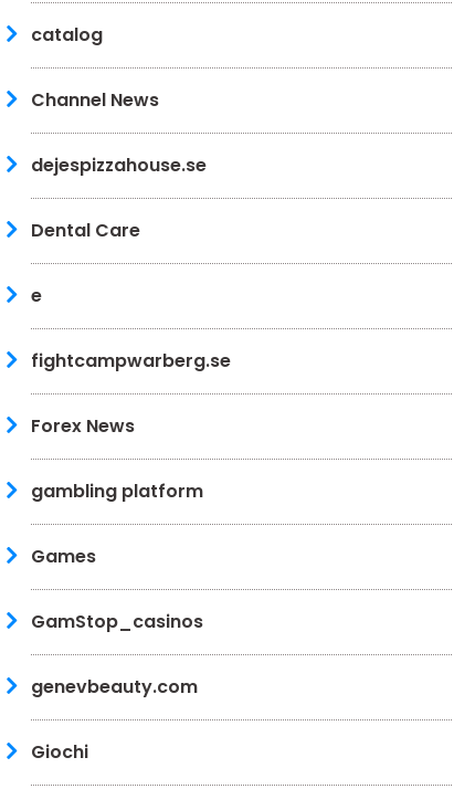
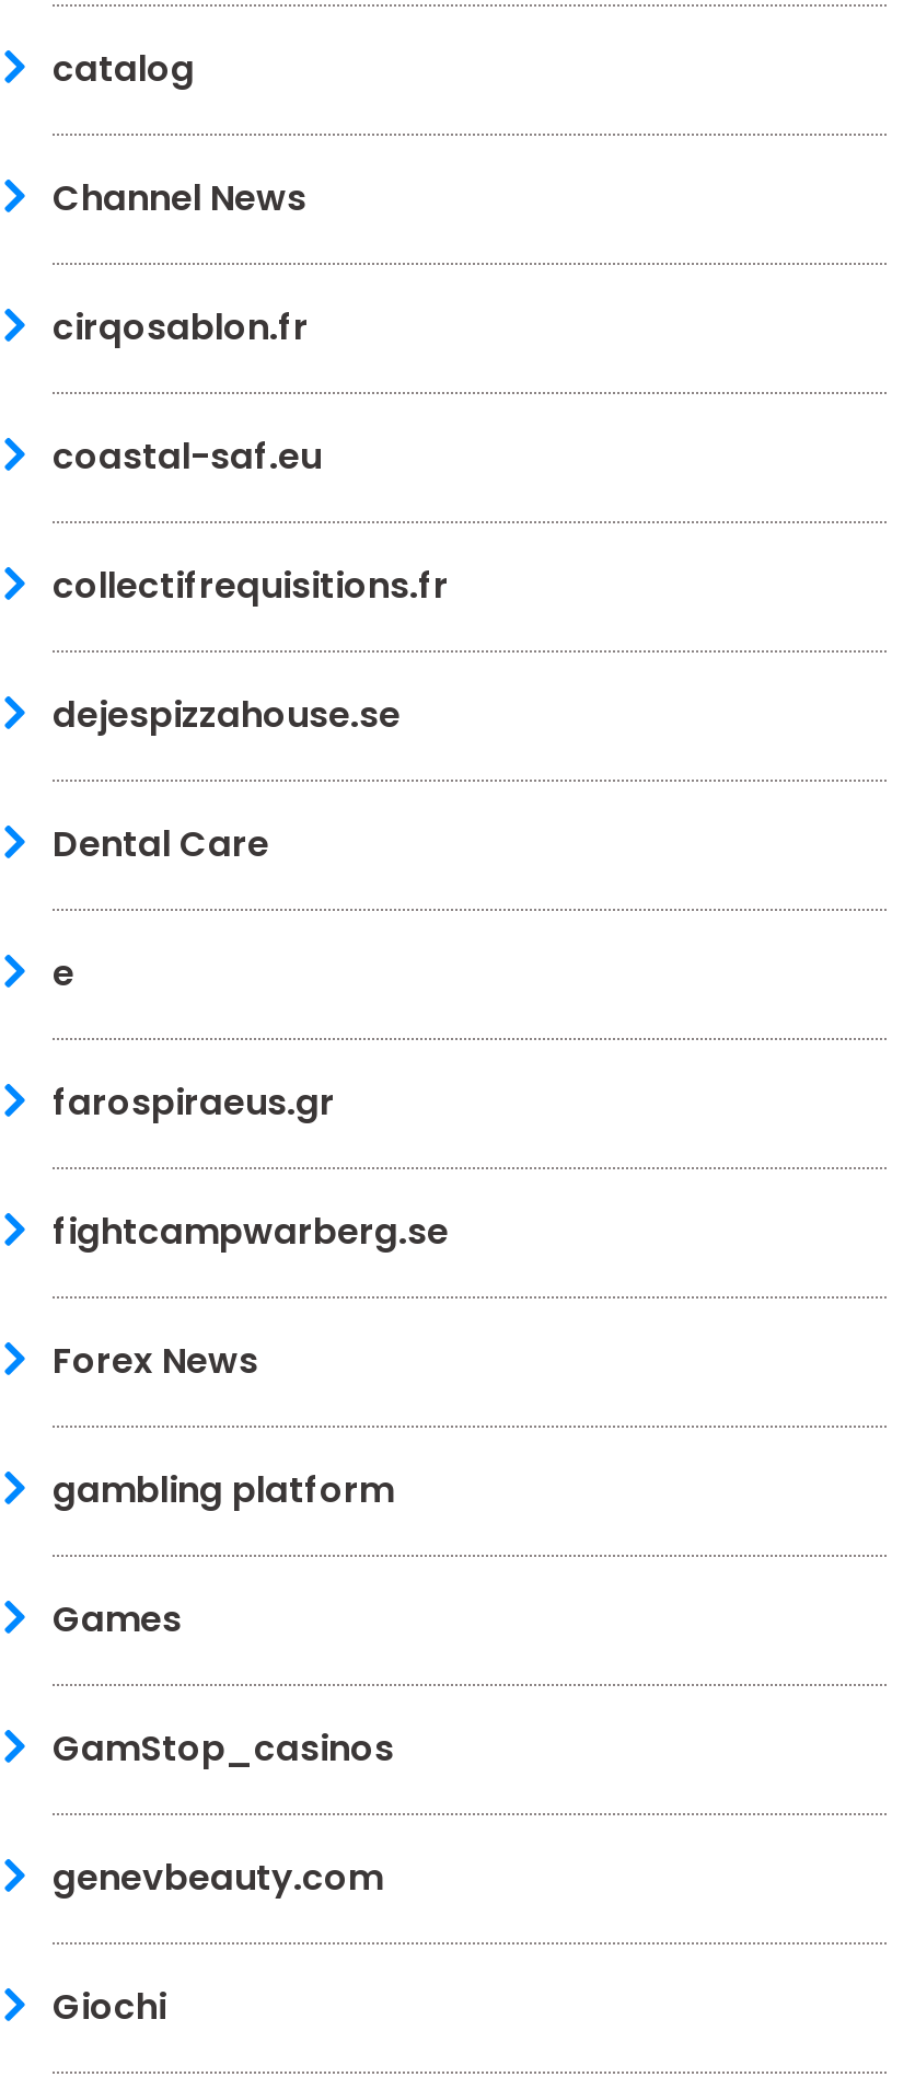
none -> [53,301,449,610] cirqosablon.fr | coastal-saf.eu | collectifrequisitions.fr
none -> [53,1076,335,1127] farospiraeus.gr

